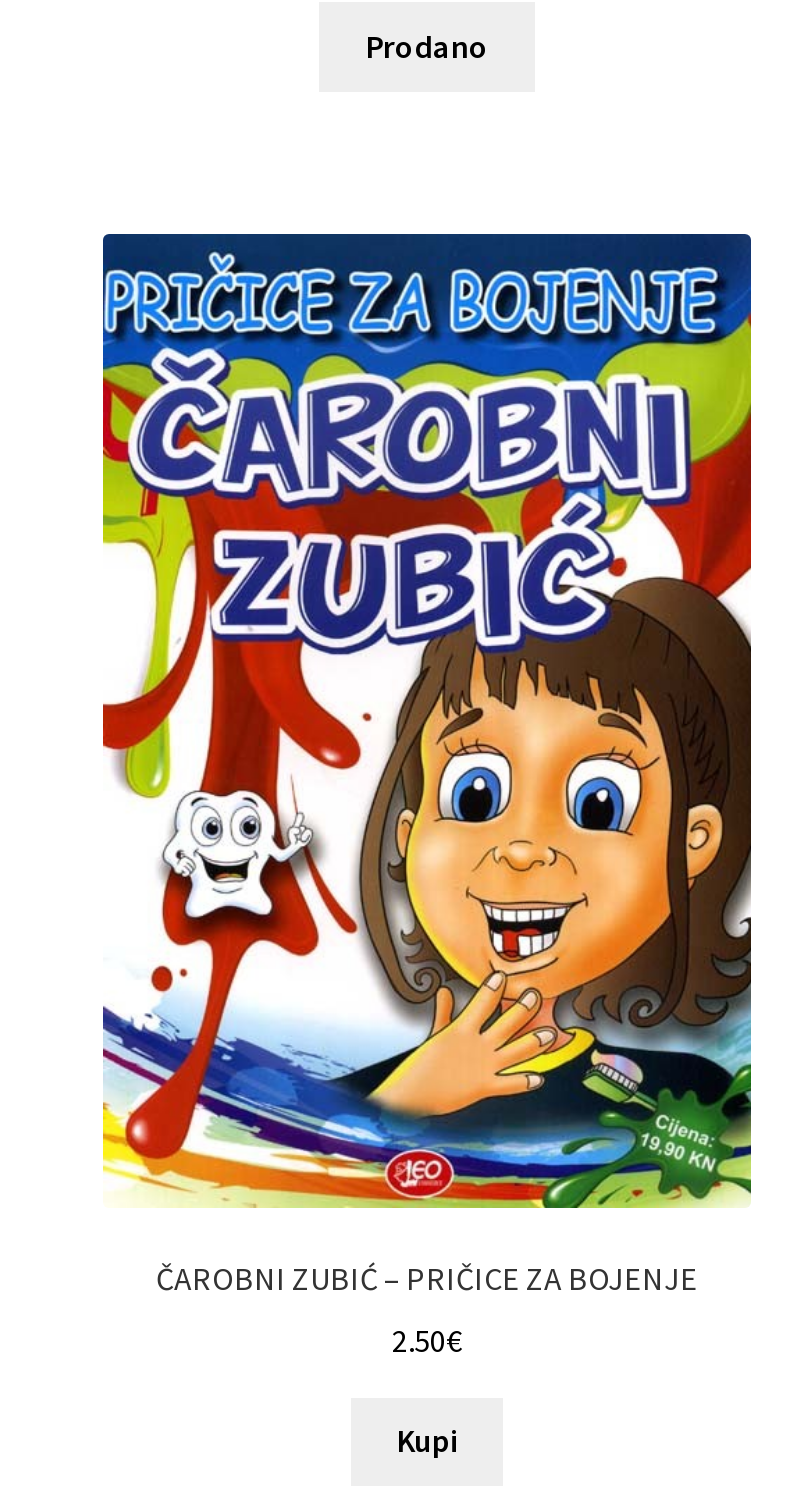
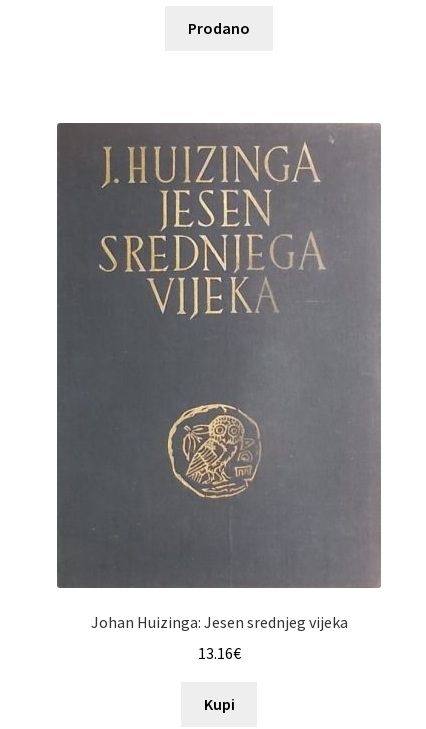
[101,233,753,1297] [image] | ČAROBNI ZUBIĆ – PRIČICE ZA BOJENJE -> [56,122,382,632] [image] | Johan Huizinga: Jesen srednjeg vijeka
[392,1319,462,1359] 2.50€ -> [197,643,240,663] 13.16€

